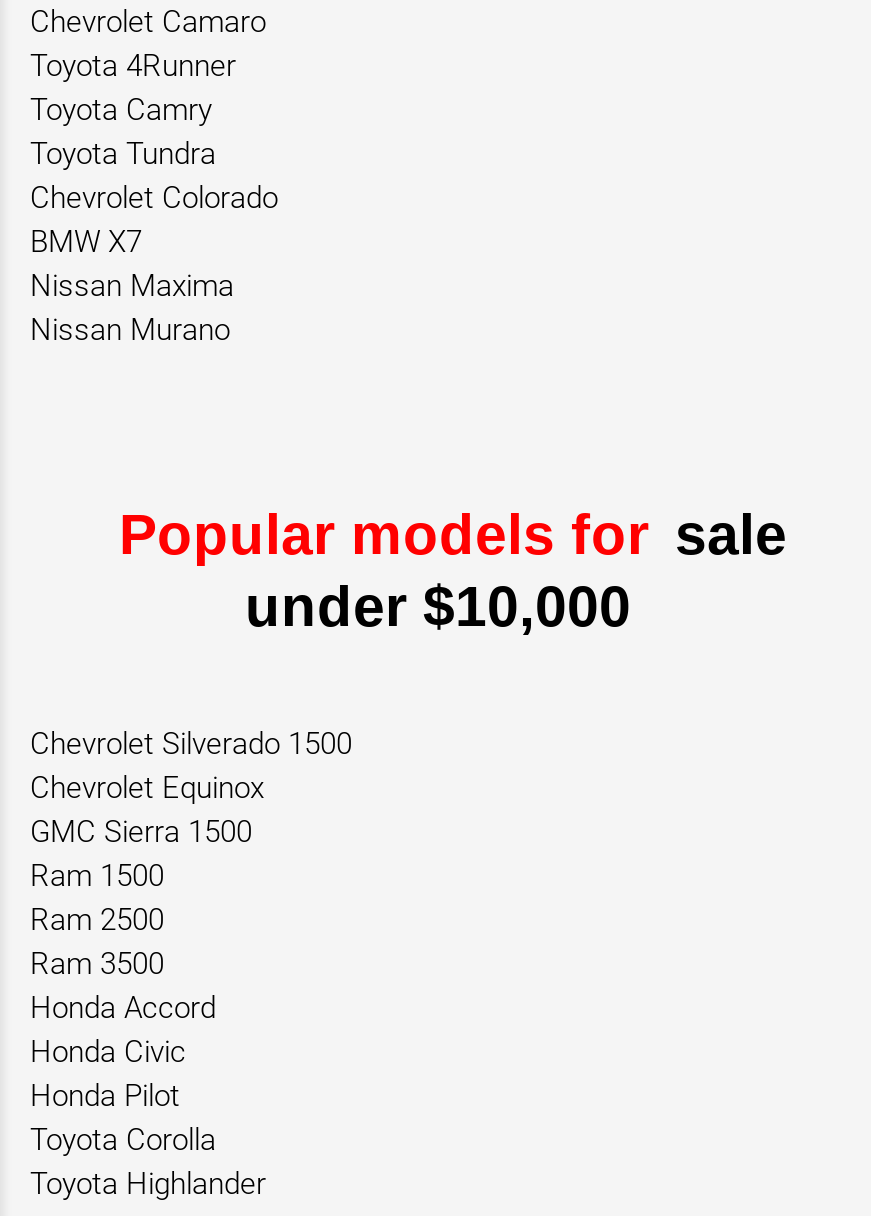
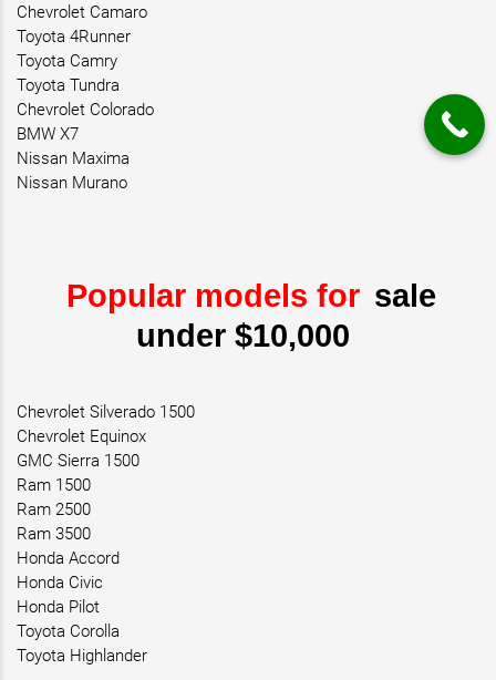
none -> [422,93,487,159] [image]

